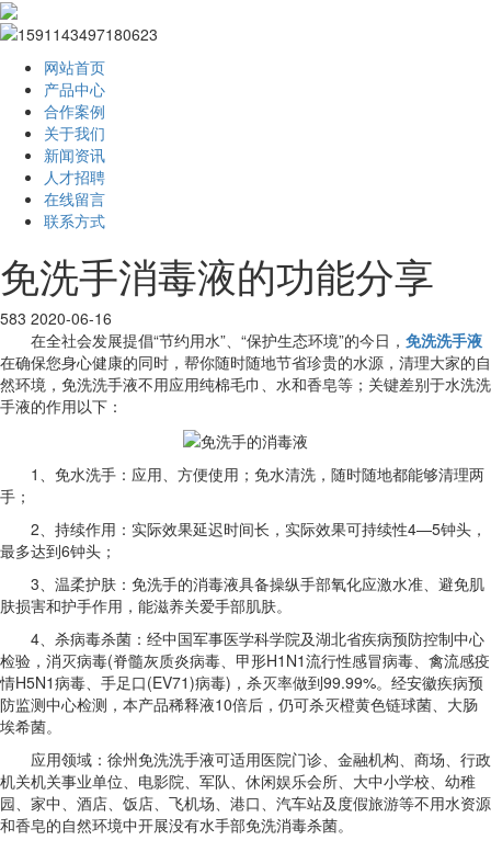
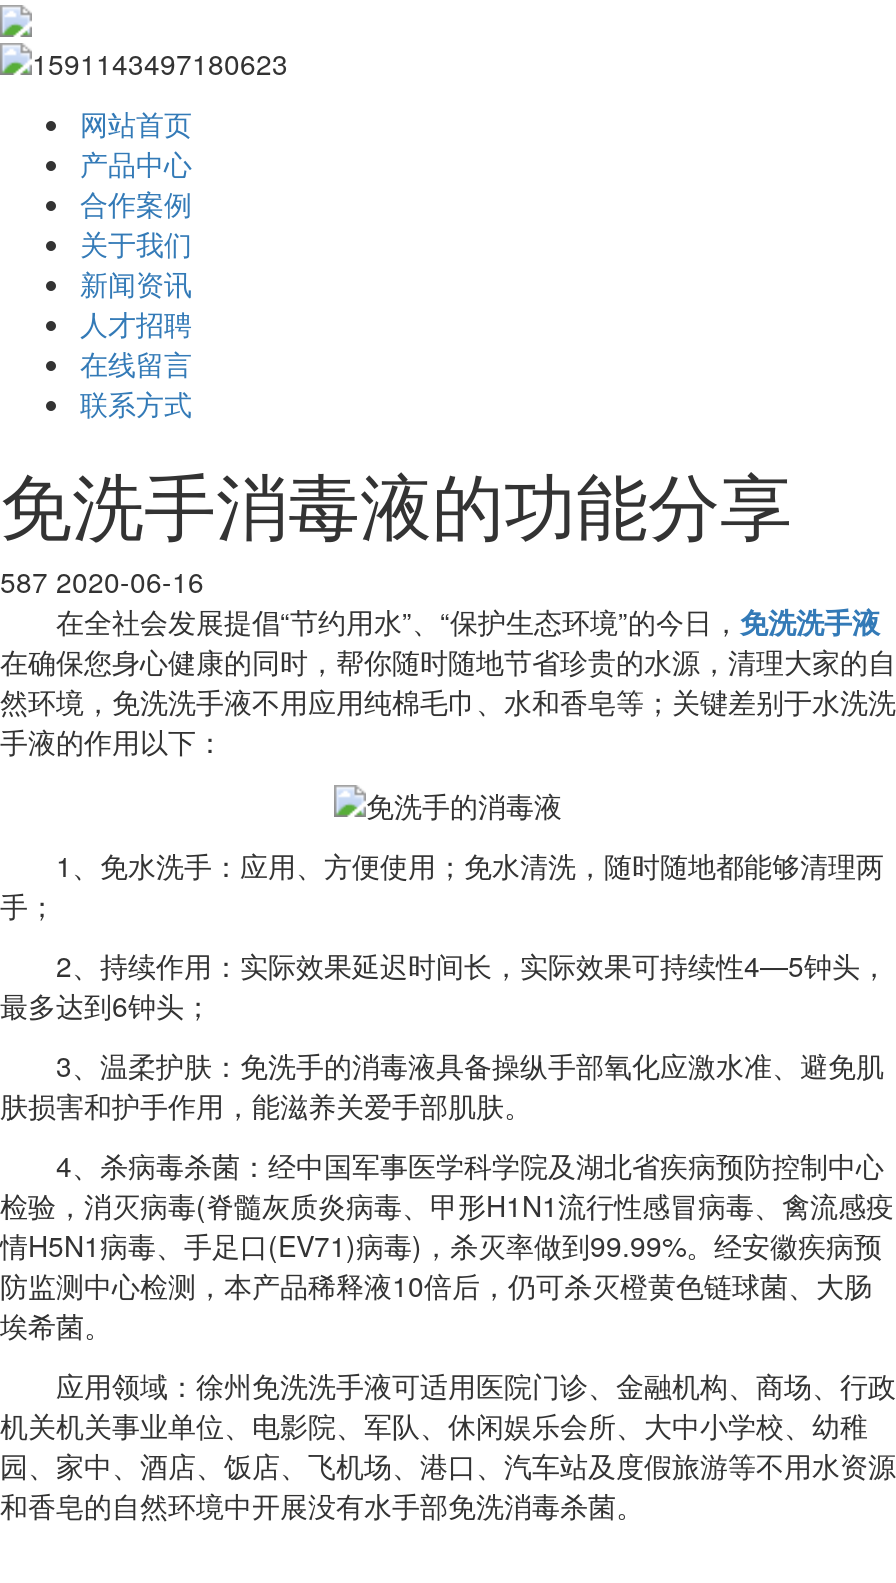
[0,307,112,329] 583 2020-06-16 -> [0,560,204,600] 587 2020-06-16

